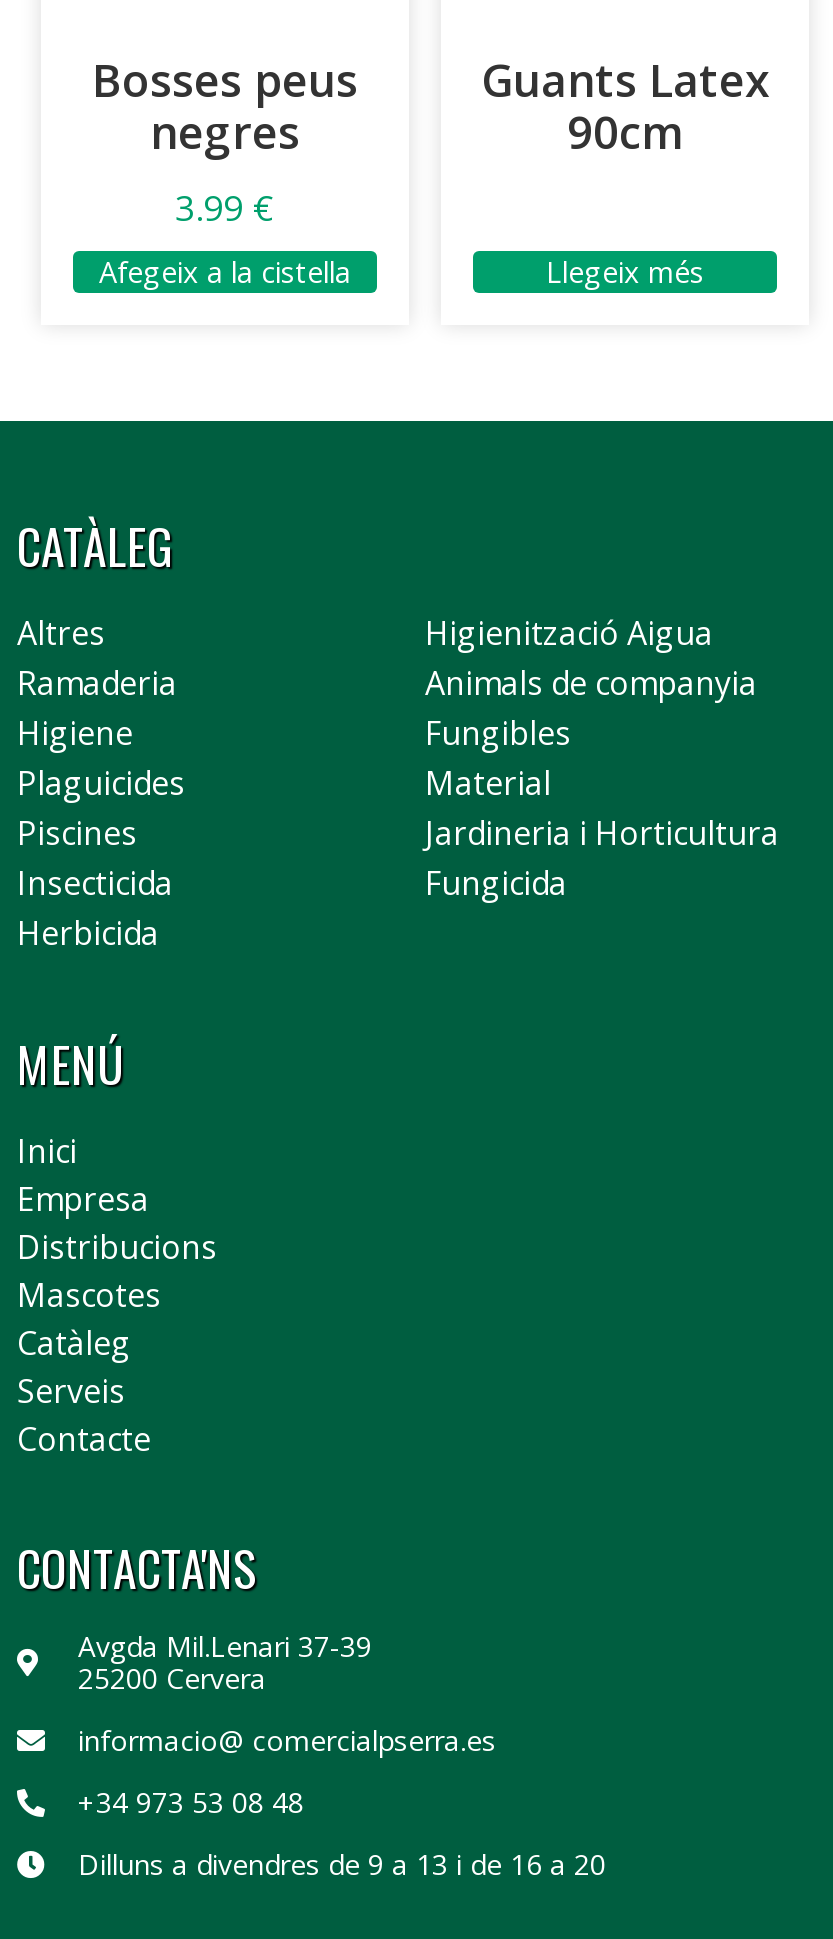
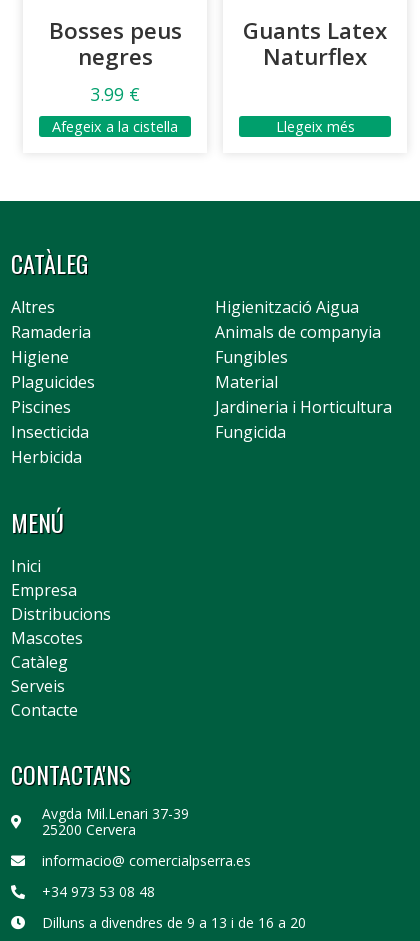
[567,100,683,162] 90cm -> [263,41,367,72] Naturflex

